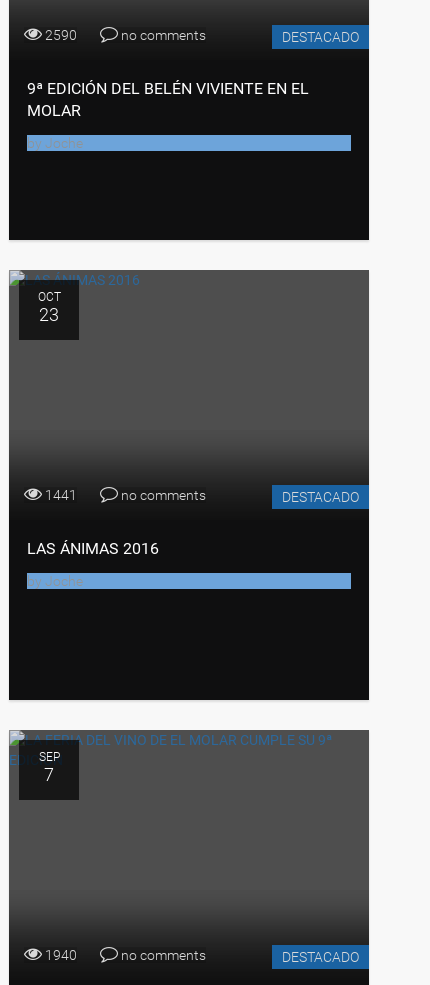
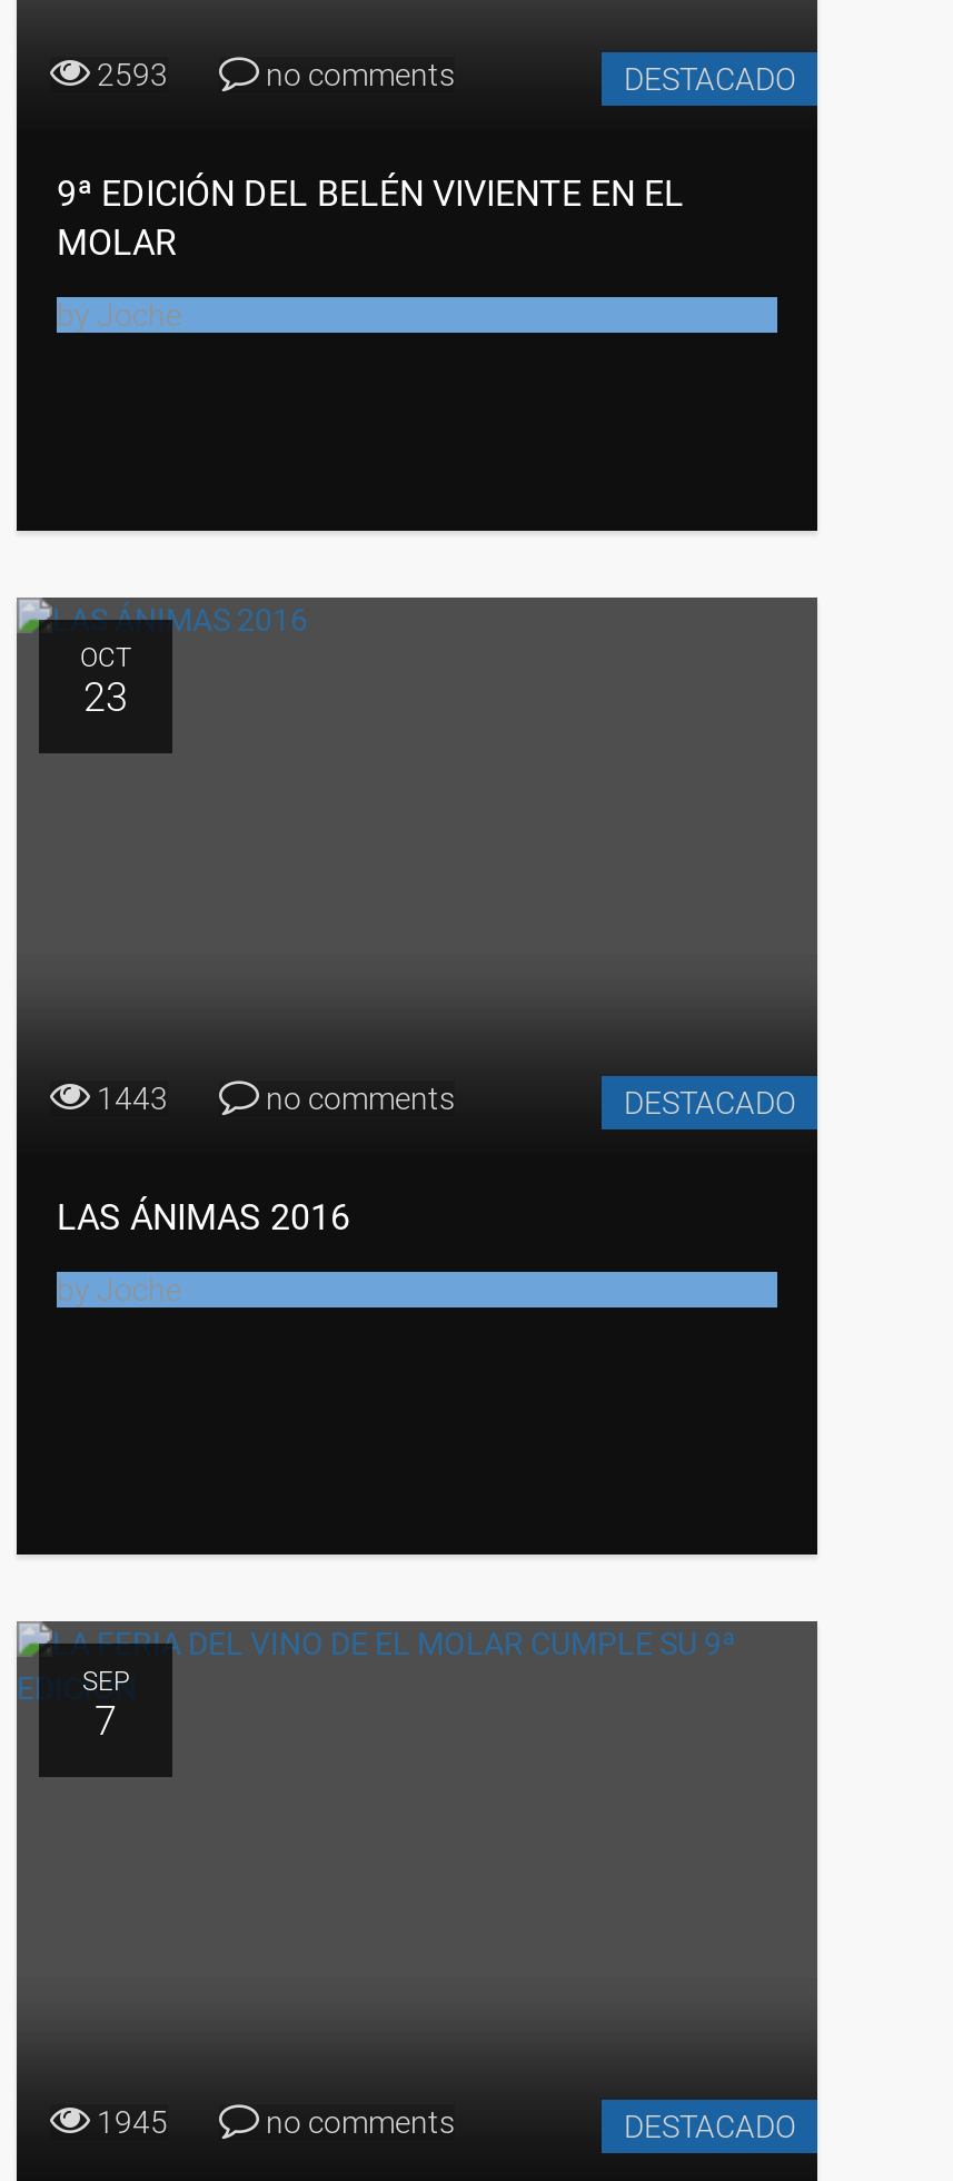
[42,27,77,43] 2590 -> [90,57,168,92] 2593
[42,487,77,503] 1441 -> [90,1080,168,1116] 1443
[42,947,77,963] 1940 -> [90,2104,168,2140] 1945

